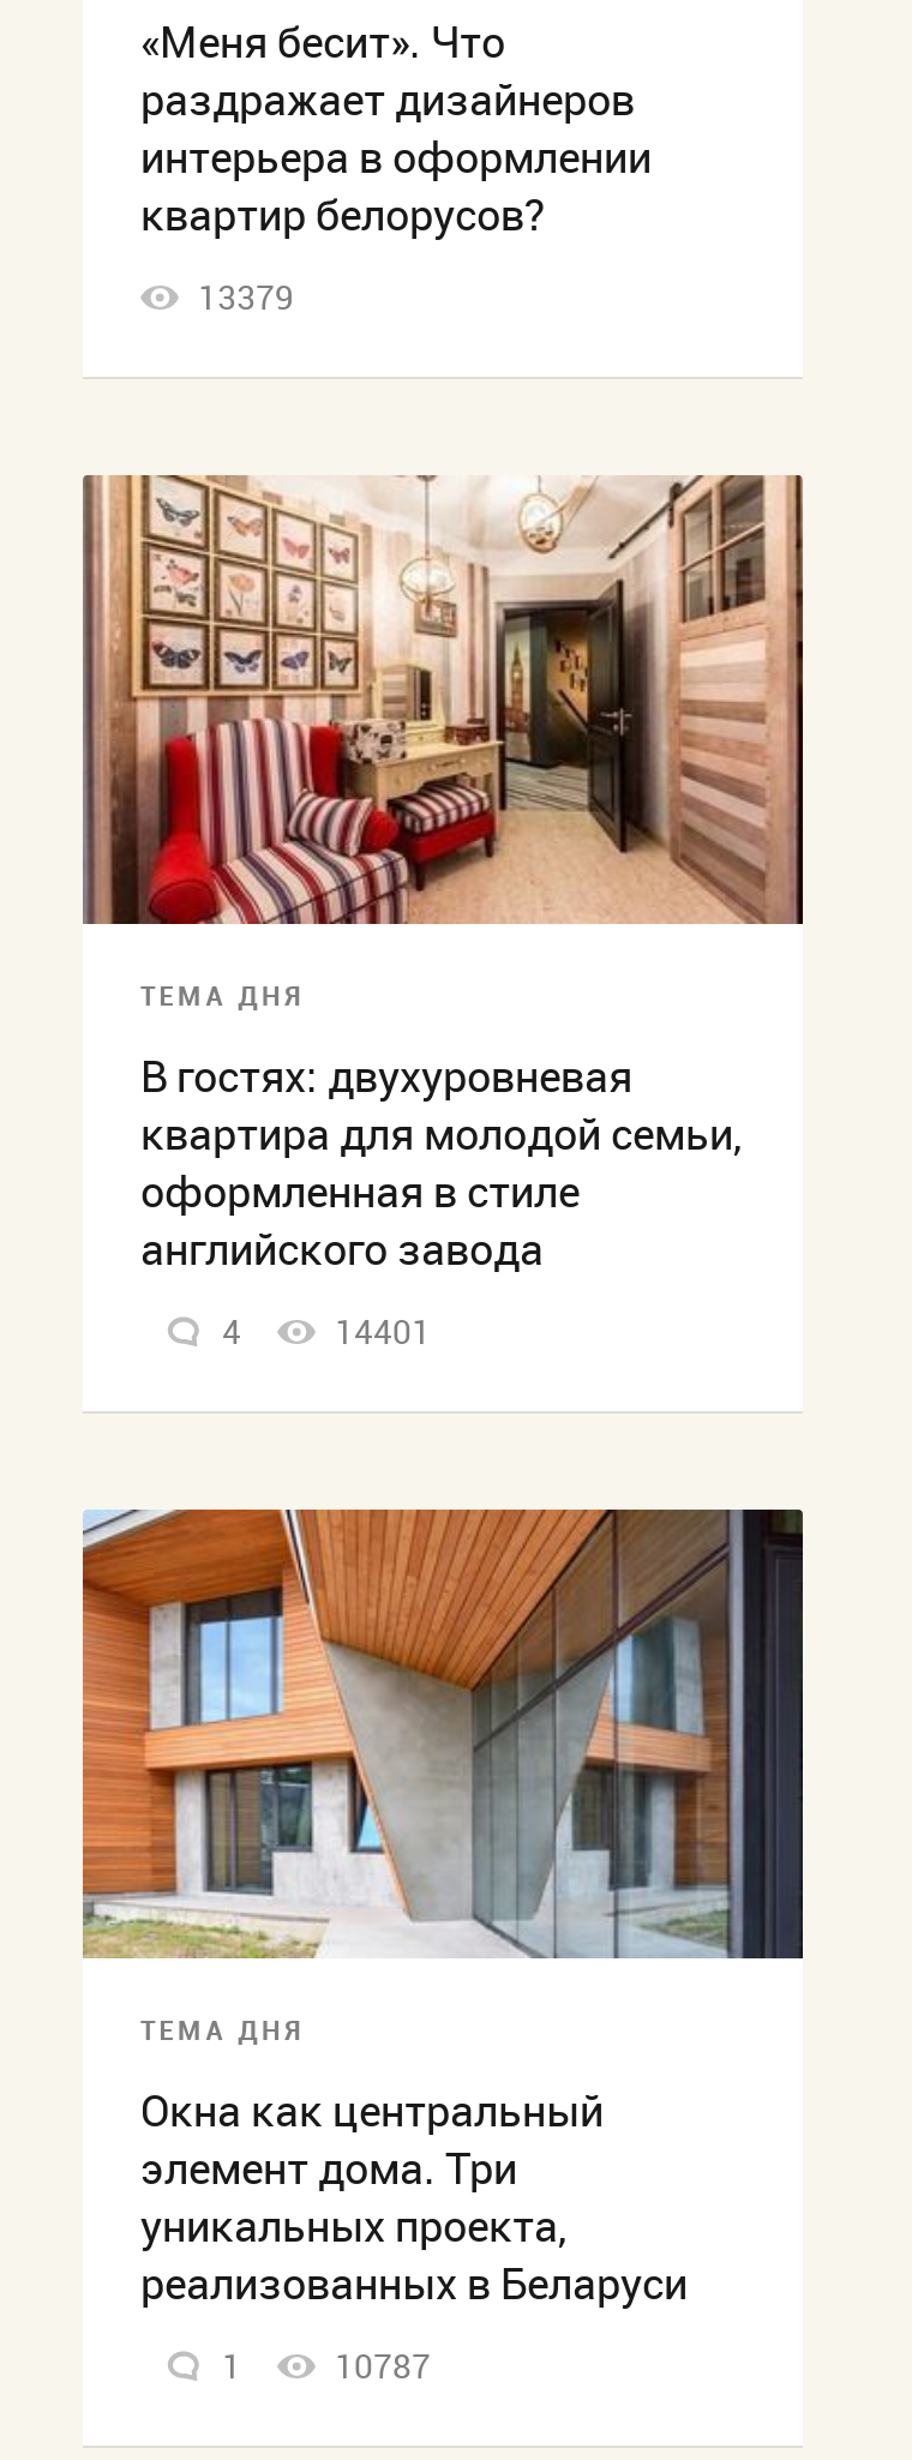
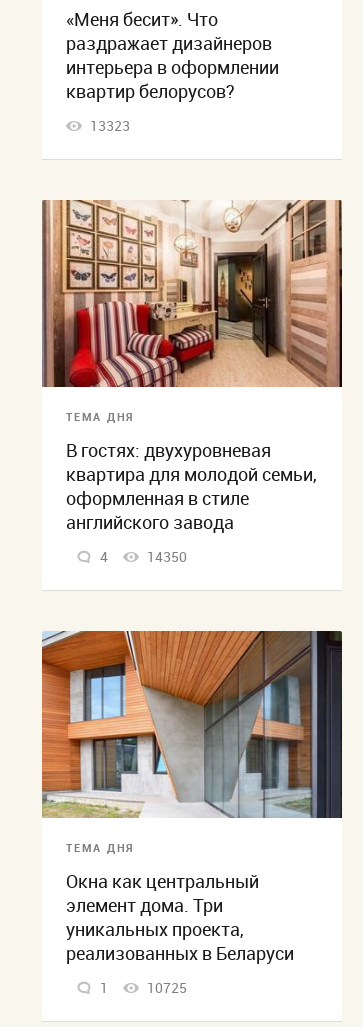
[198,278,294,317] 13379 -> [90,118,130,134] 13323
[335,1313,431,1351] 14401 -> [147,549,187,565] 14350
[335,2347,431,2386] 10787 -> [147,980,187,996] 10725

